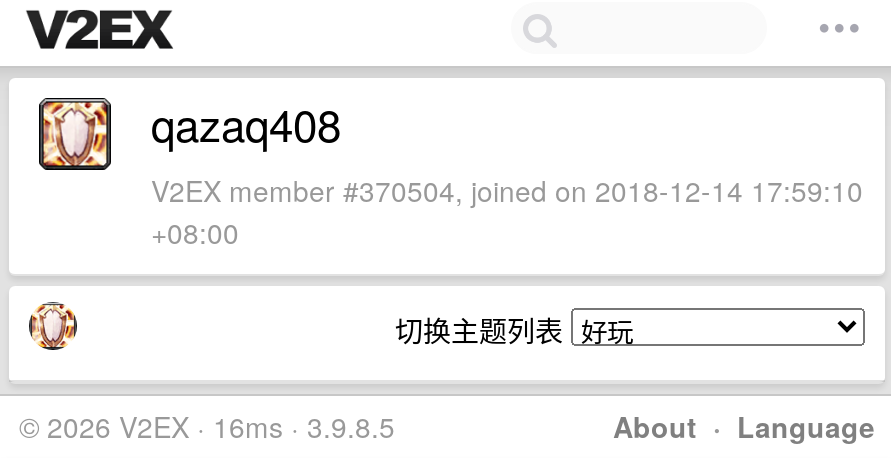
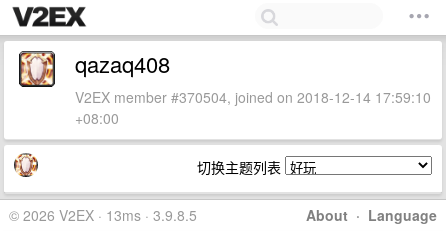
[19,406,395,446] © 2026 V2EX · 16ms · 3.9.8.5 -> [9,205,197,225] © 2026 V2EX · 13ms · 3.9.8.5

